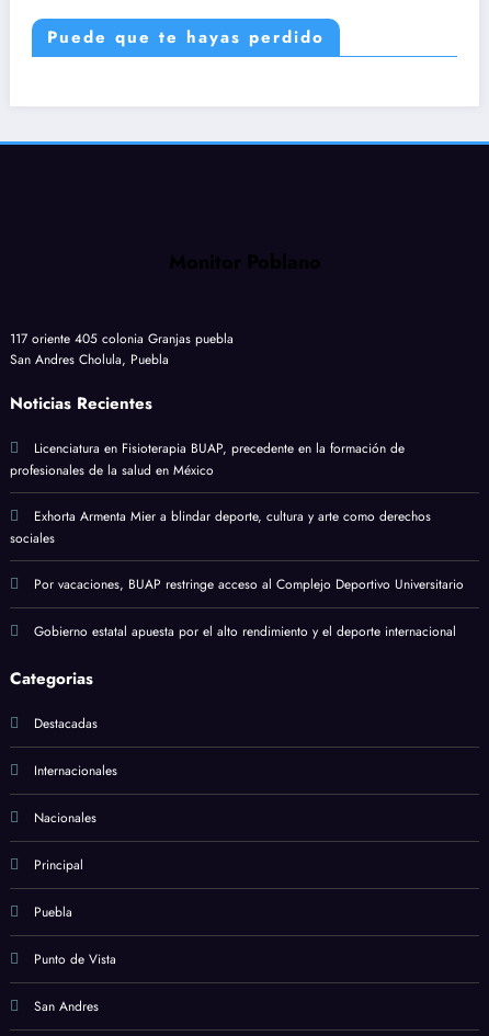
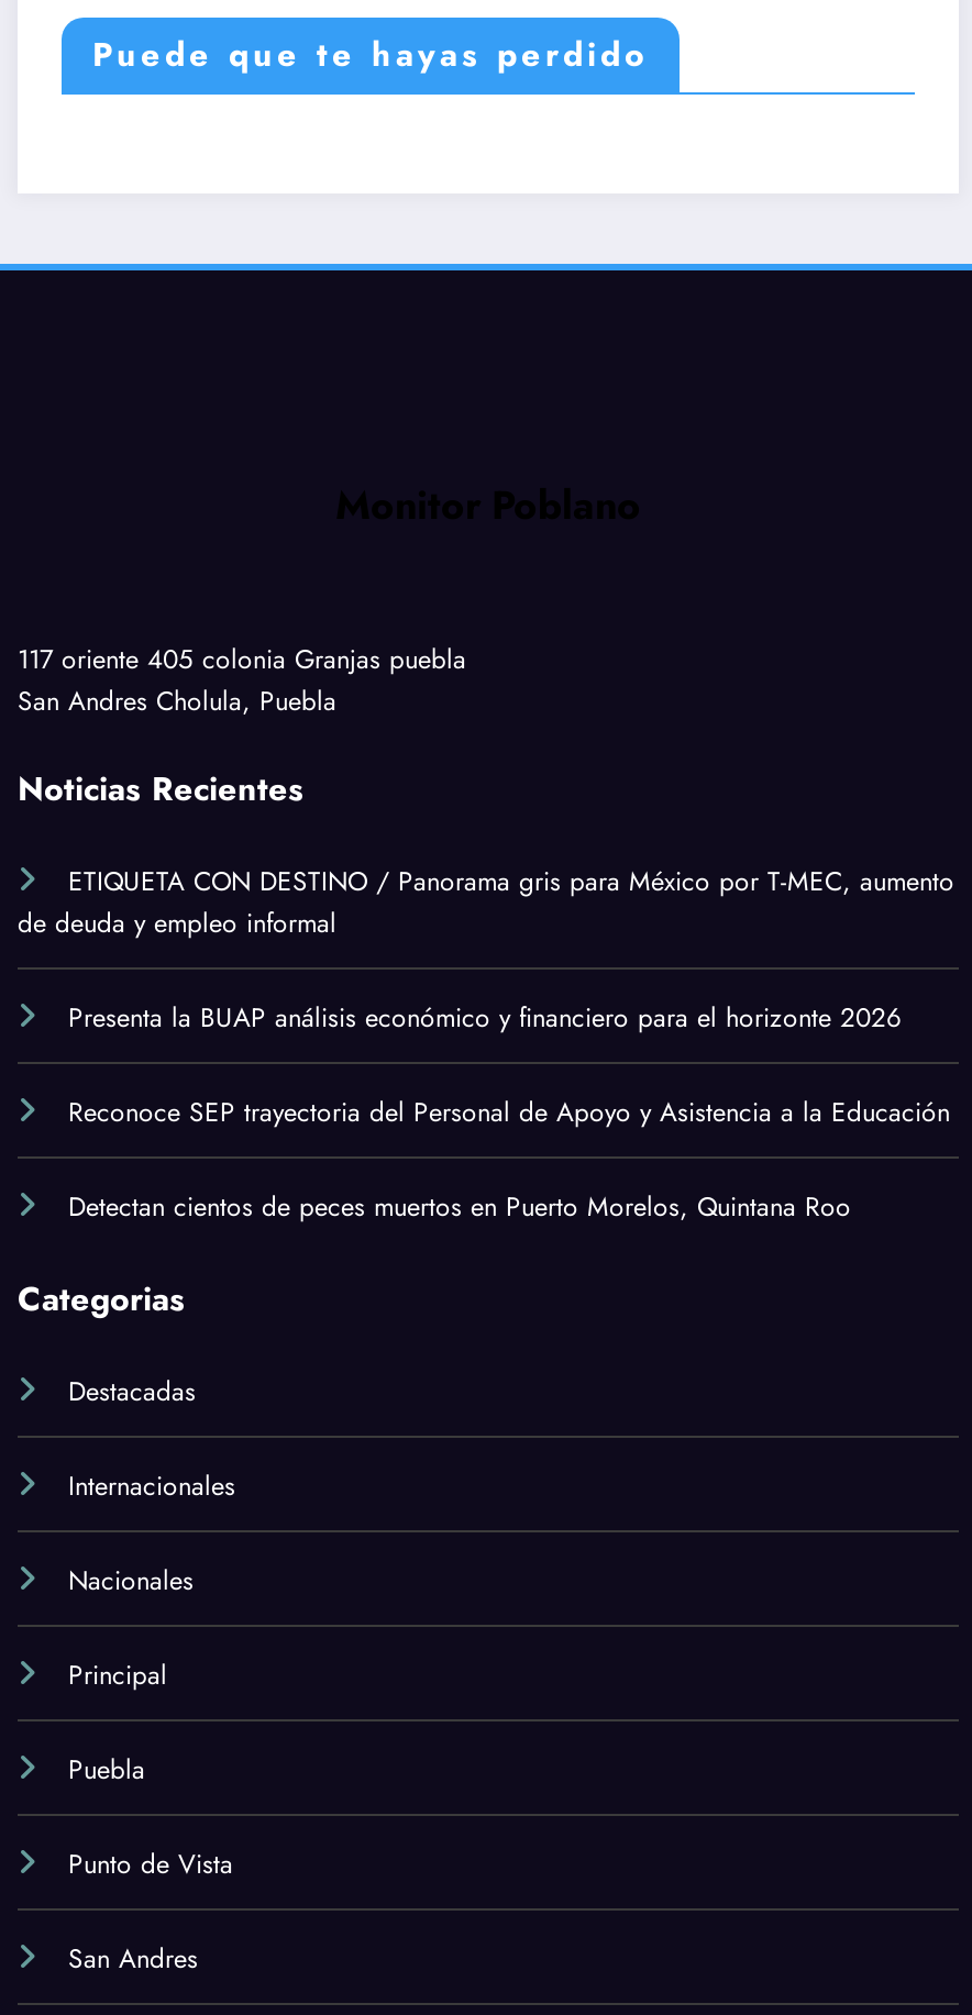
[10,438,405,480] Licenciatura en Fisioterapia BUAP, precedente en la formación de | profesionales de la salud en México -> [18,861,954,943] ETIQUETA CON DESTINO / Panorama gris para México por T-MEC, aumento | de deuda y empleo informal
[10,506,431,548] Exhorta Armenta Mier a blindar deporte, cultura y arte como derechos | sociales -> [68,998,902,1037] Presenta la BUAP análisis económico y financiero para el horizonte 2026
[34,574,464,594] Por vacaciones, BUAP restringe acceso al Complejo Deportivo Universitario -> [68,1092,950,1132] Reconoce SEP trayectoria del Personal de Apoyo y Asistencia a la Educación
[34,621,456,641] Gobierno estatal apuesta por el alto rendimiento y el deporte internacional -> [68,1187,851,1226] Detectan cientos de peces muertos en Puerto Morelos, Quintana Roo

